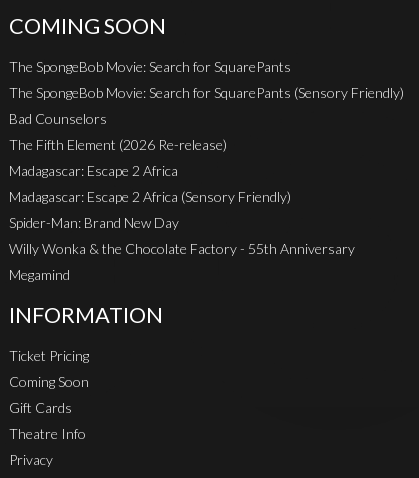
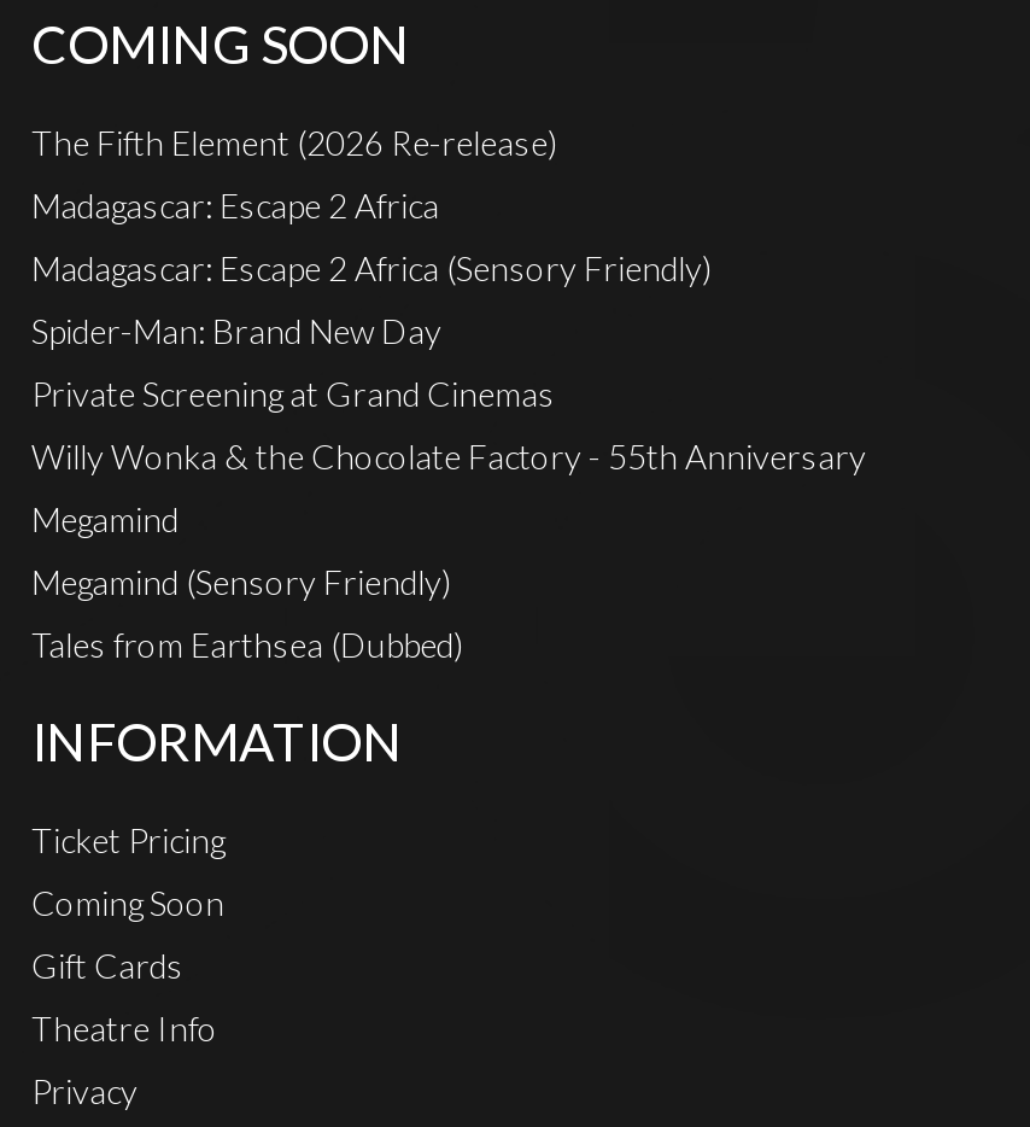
[9,58,404,127] The SpongeBob Movie: Search for SquarePants | The SpongeBob Movie: Search for SquarePants (Sensory Friendly) | Bad Counselors -> none
moved [9,136,291,231] -> [31,121,712,350]: The Fifth Element (2026 Re-release) | Madagascar: Escape 2 Africa | Madagascar: Escape 2 Africa (Sensory Friendly) | Spider-Man: Brand New Day
none -> [31,372,555,413] Private Screening at Grand Cinemas
moved [9,240,355,283] -> [31,435,866,539]: Willy Wonka & the Chocolate Factory - 55th Anniversary | Megamind
none -> [31,560,463,664] Megamind (Sensory Friendly) | Tales from Earthsea (Dubbed)

